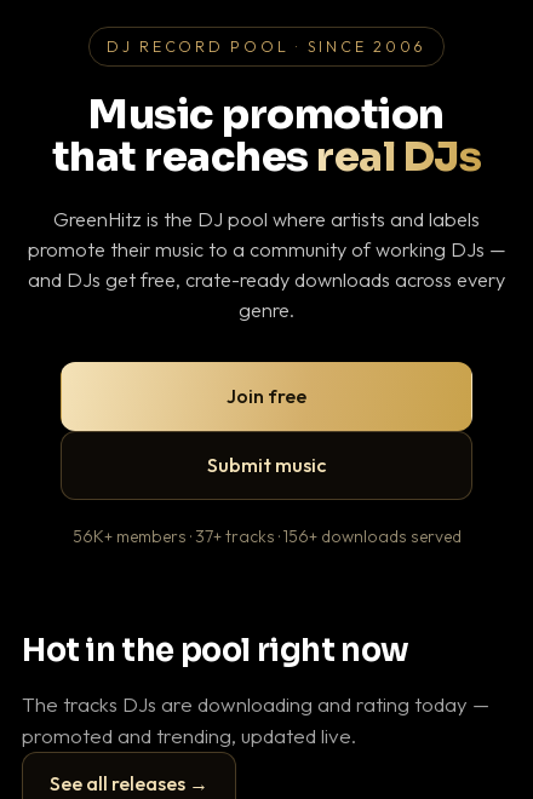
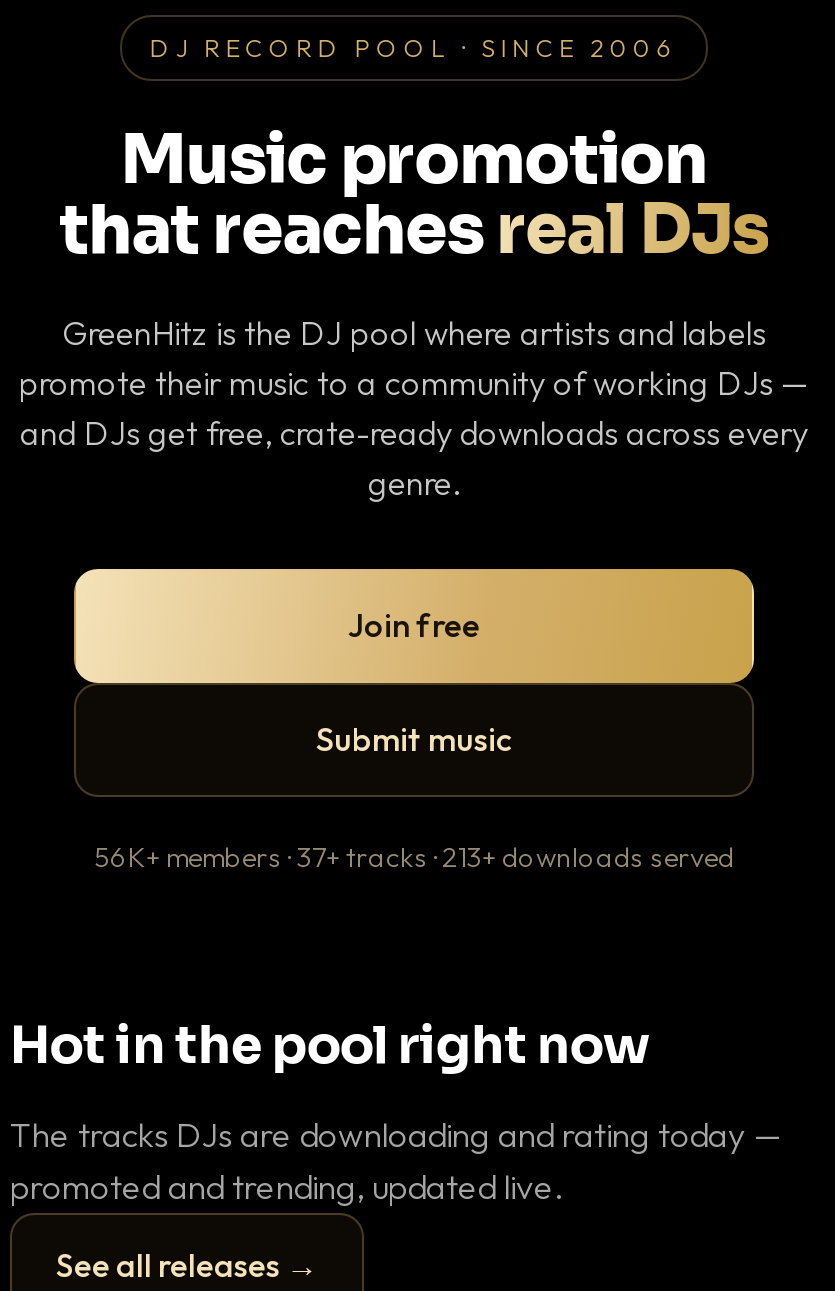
[72,525,461,547] 56K+ members · 37+ tracks · 156+ downloads served -> [94,839,734,875] 56K+ members · 37+ tracks · 213+ downloads served

